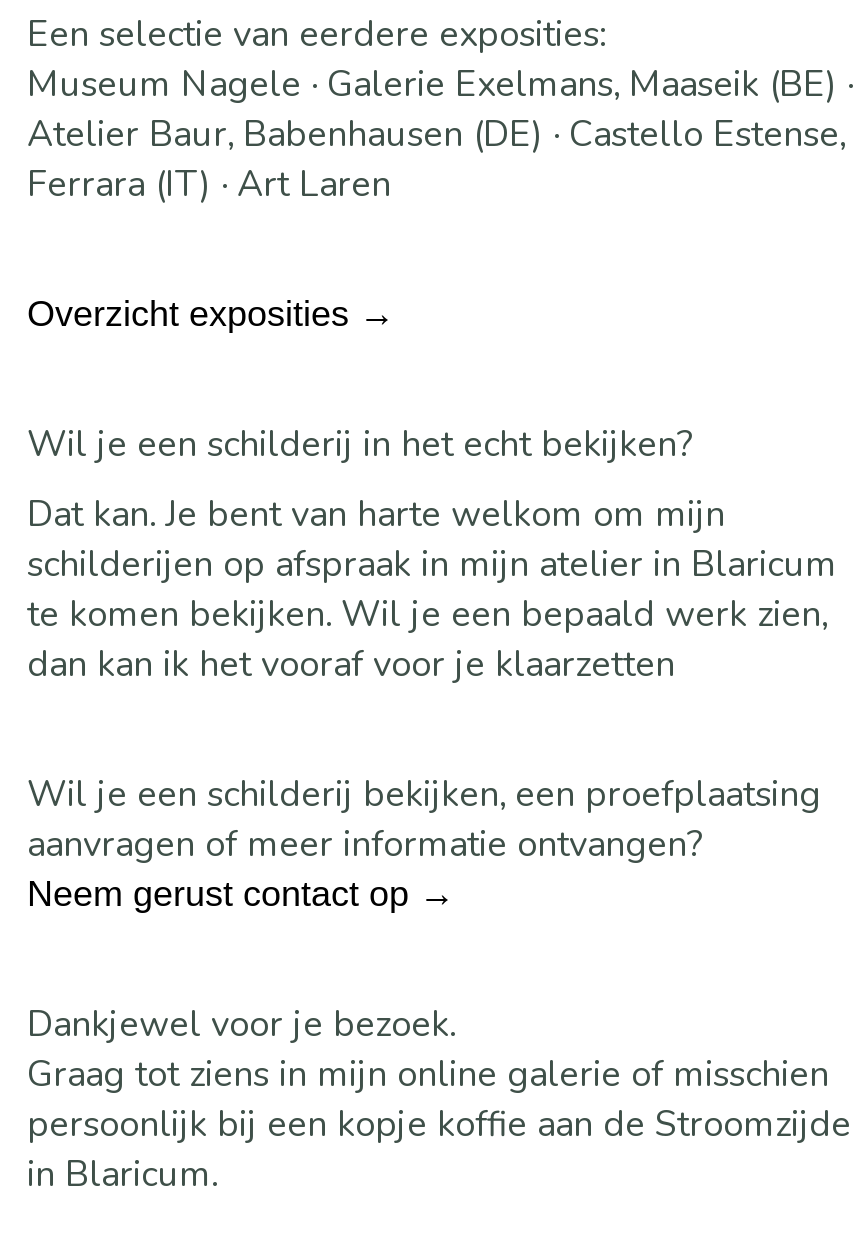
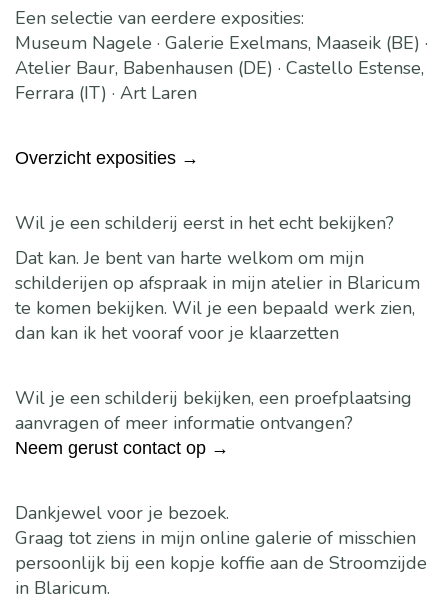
[27,420,693,468] Wil je een schilderij in het echt bekijken? -> [15,211,394,235] Wil je een schilderij eerst in het echt bekijken?

